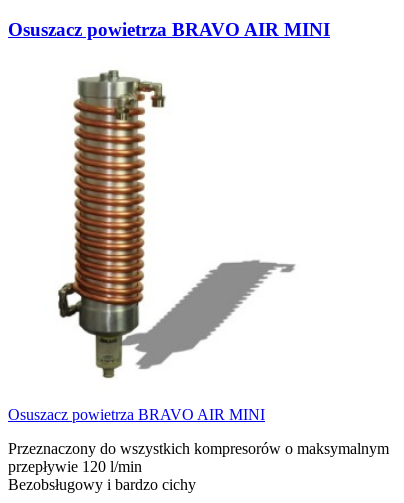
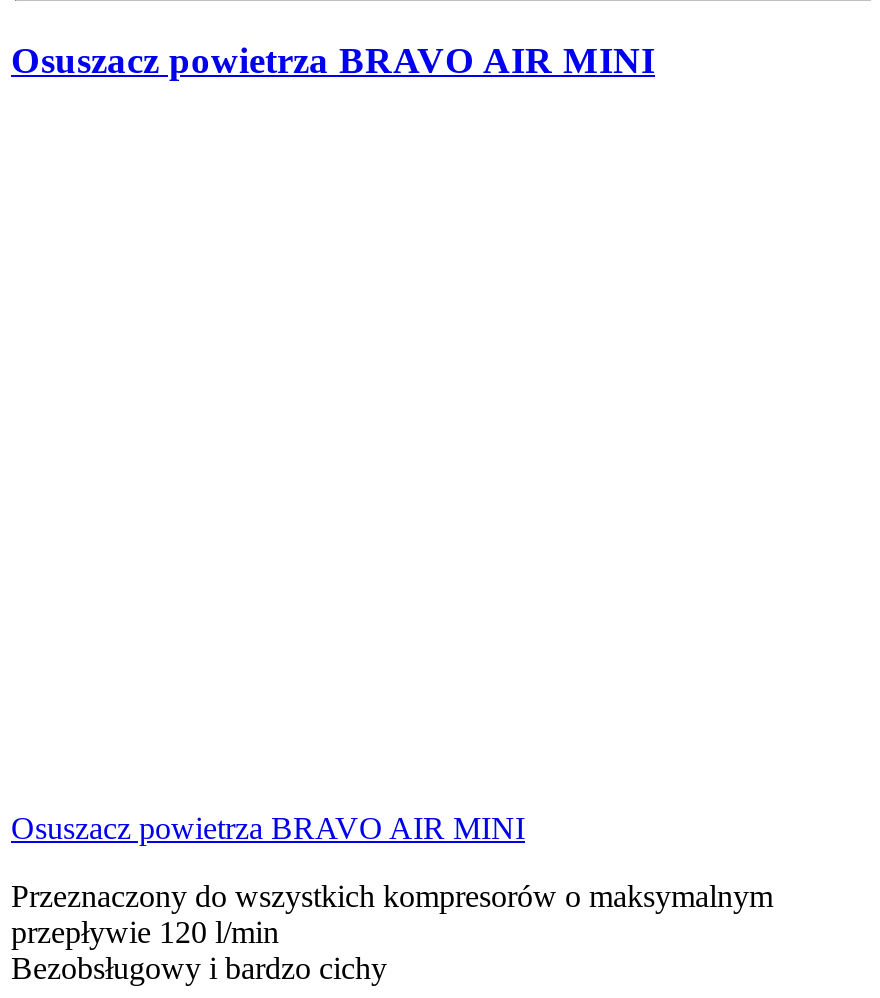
[57,69,295,379] [image] -> none

